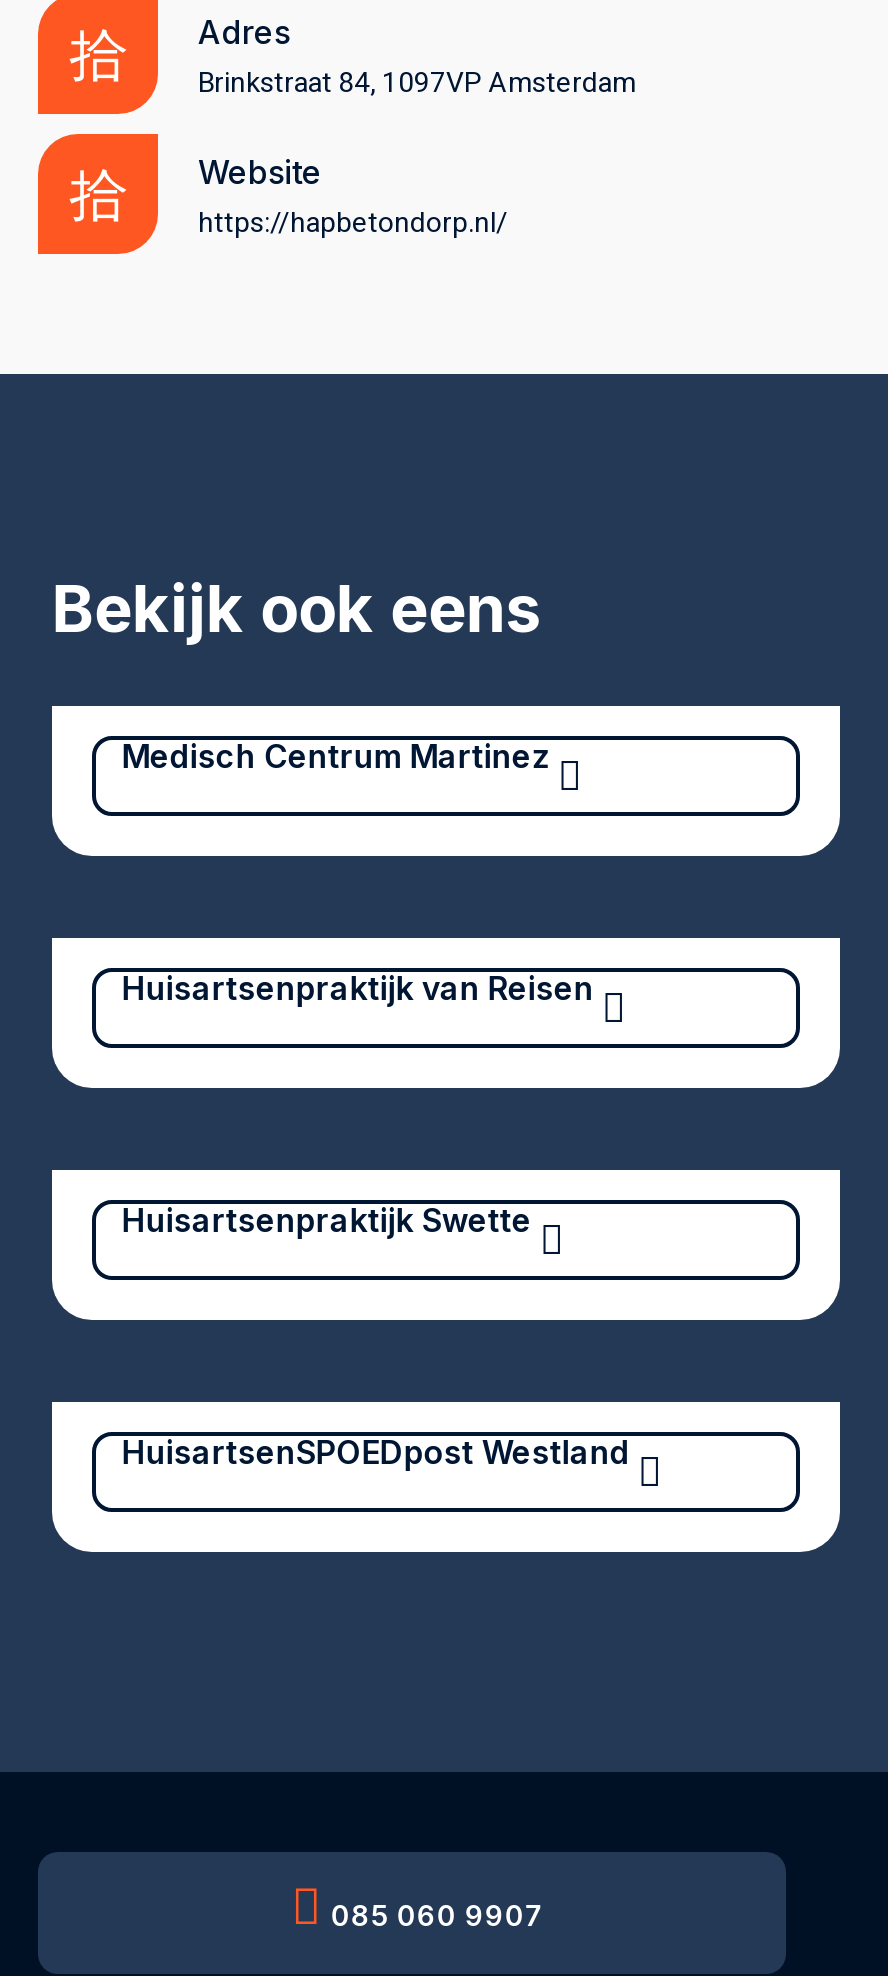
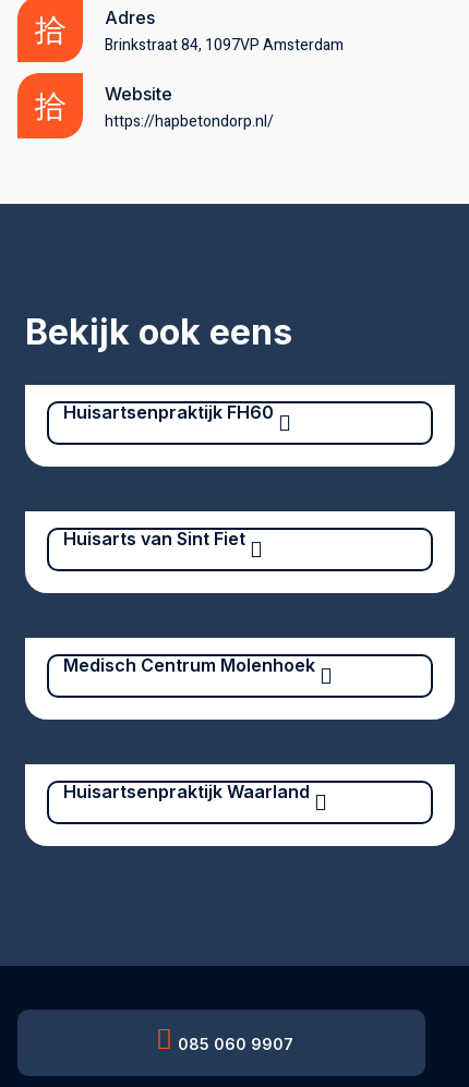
[122,736,550,776] Medisch Centrum Martinez -> [63,401,274,423] Huisartsenpraktijk FH60
[122,968,594,1008] Huisartsenpraktijk van Reisen -> [63,528,245,549] Huisarts van Sint Fiet
[122,1200,532,1240] Huisartsenpraktijk Swette -> [63,654,315,676] Medisch Centrum Molenhoek
[122,1432,630,1472] HuisartsenSPOEDpost Westland -> [63,781,310,802] Huisartsenpraktijk Waarland

